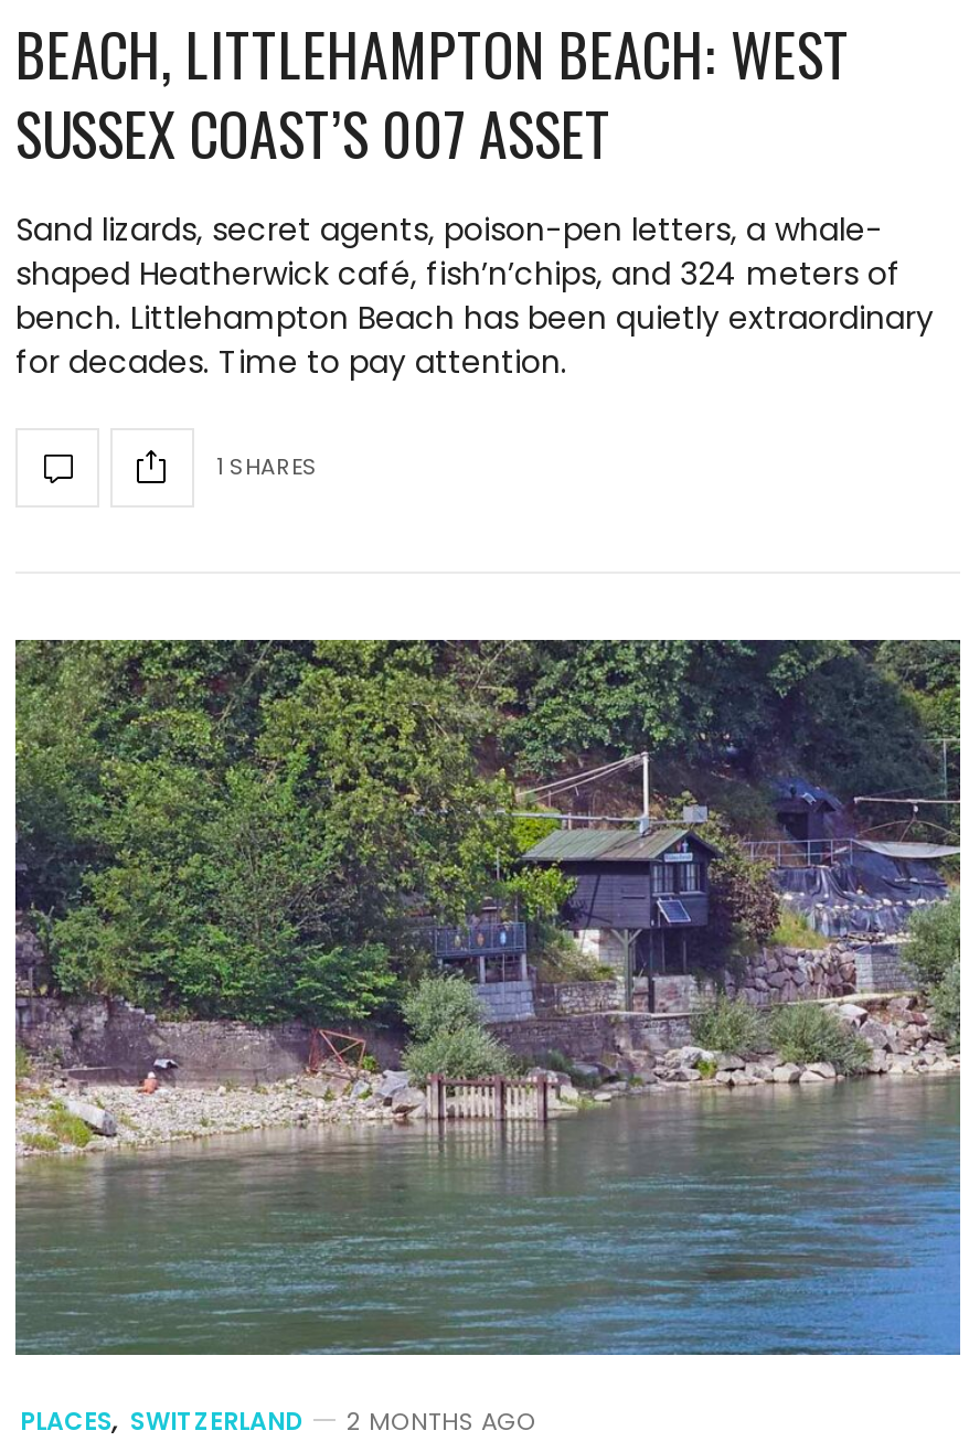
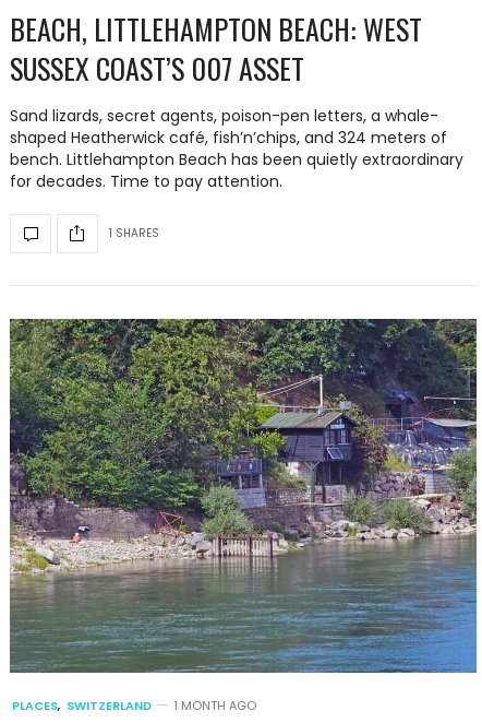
[20,1403,536,1438] PLACES, SWITZERLAND 2 MONTHS AGO -> [12,697,256,714] PLACES, SWITZERLAND 1 MONTH AGO

